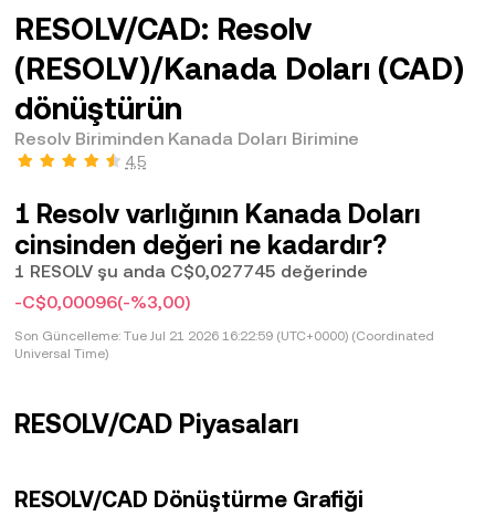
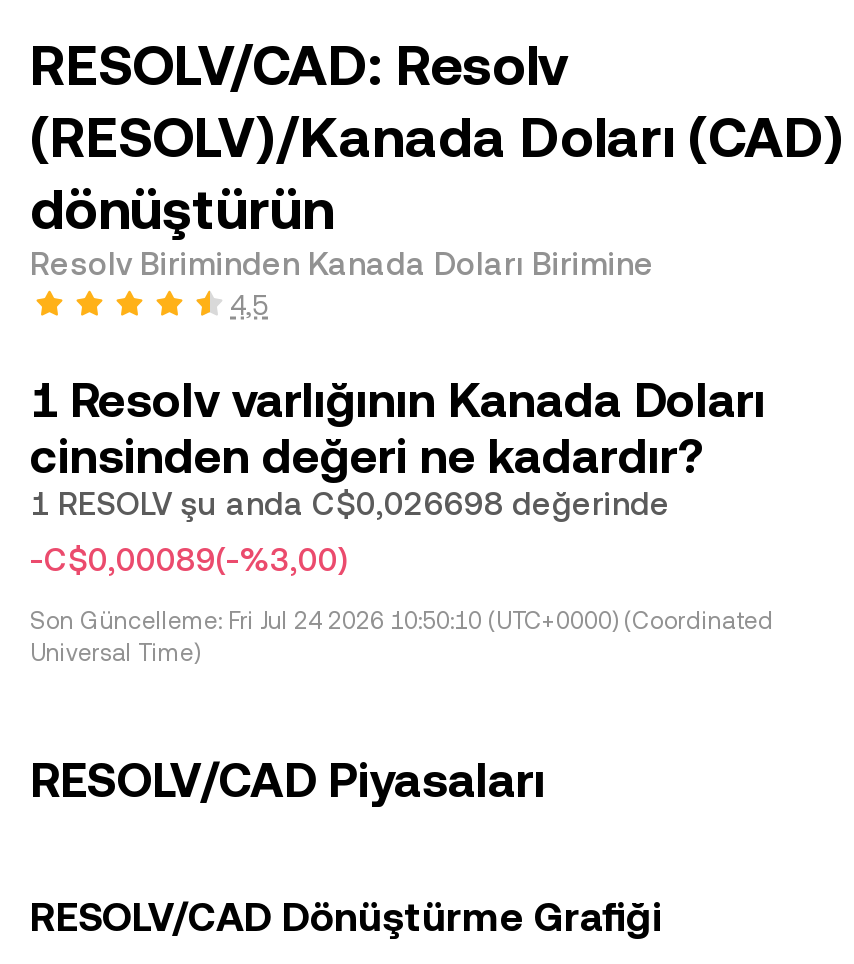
[14,261,368,282] 1 RESOLV şu anda C$0,027745 değerinde -> [30,485,670,523] 1 RESOLV şu anda C$0,026698 değerinde
[14,292,190,313] -C$0,00096(-%3,00) -> [30,541,348,579] -C$0,00089(-%3,00)
[14,328,434,344] Son Güncelleme: Tue Jul 21 2026 16:22:59 (UTC+0000) (Coordinated -> [30,607,774,635] Son Güncelleme: Fri Jul 24 2026 10:50:10 (UTC+0000) (Coordinated

